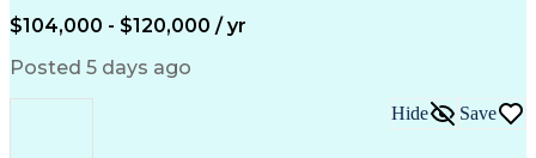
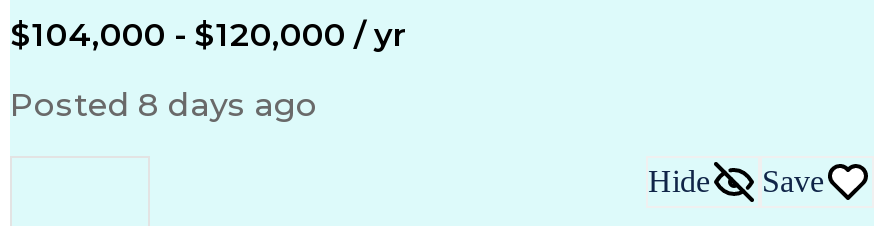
[10,56,191,79] Posted 5 days ago -> [10,86,318,124] Posted 8 days ago

